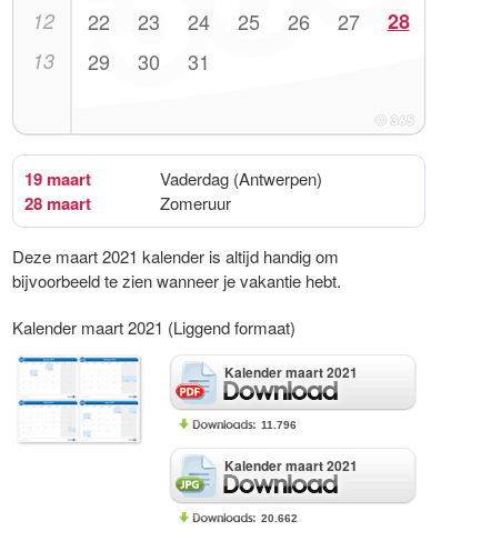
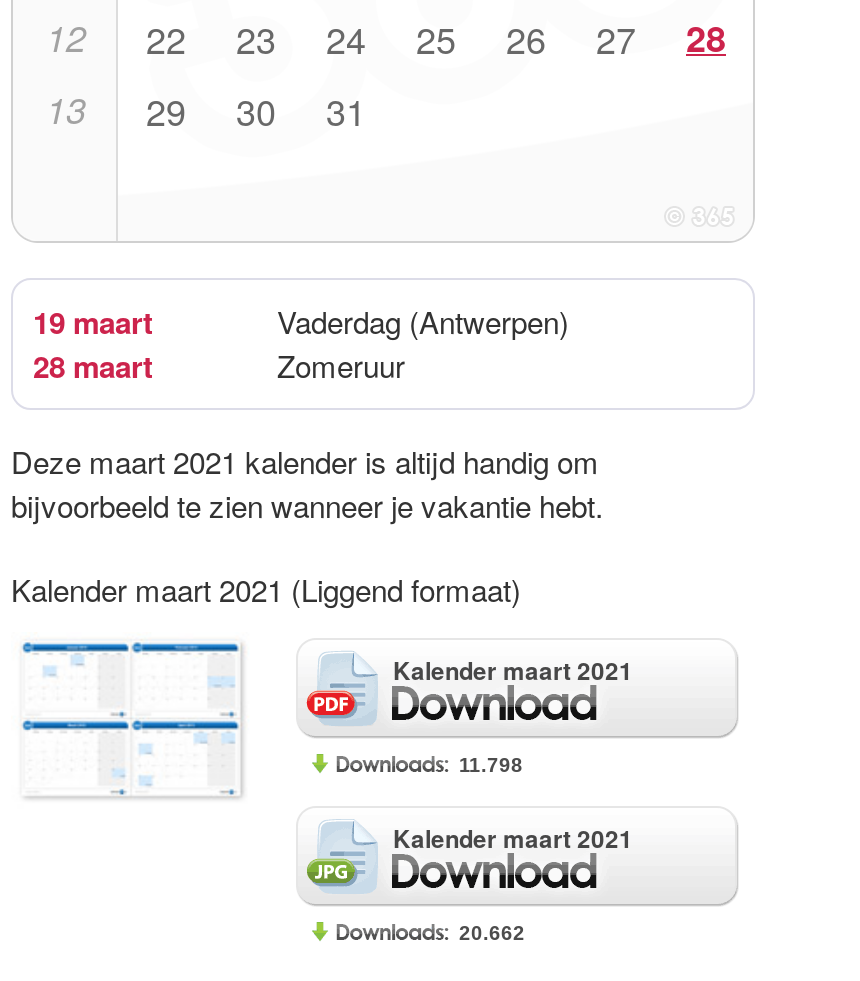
[261,419,297,431] 11.796 -> [459,754,523,776] 11.798

